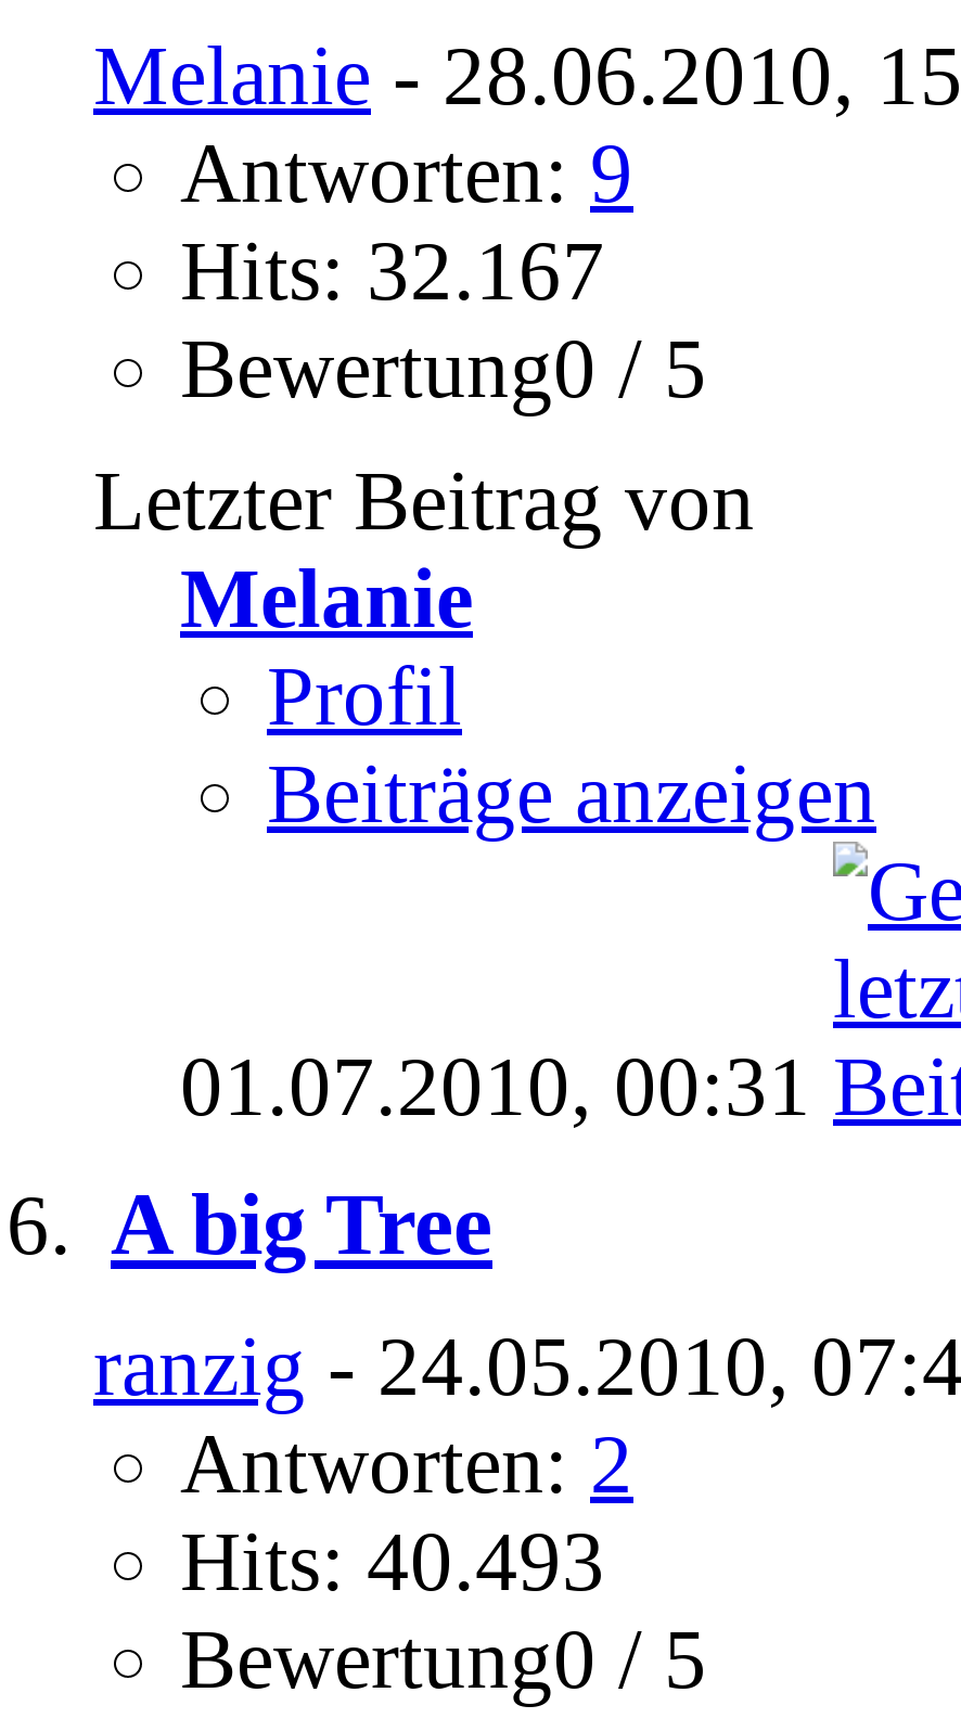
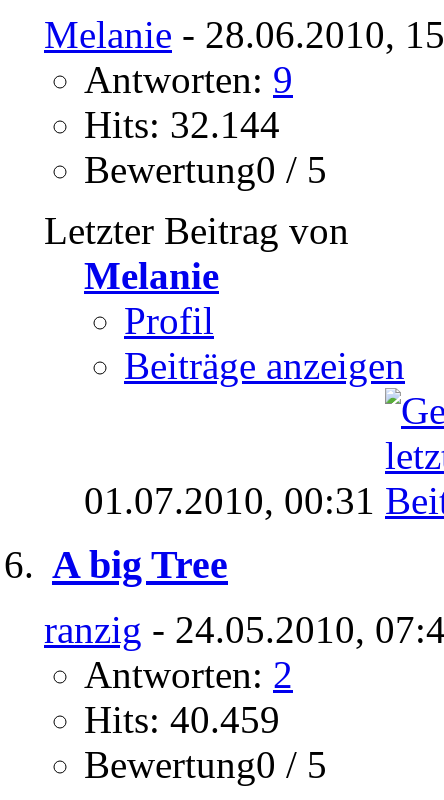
[180,223,605,316] Hits: 32.167 -> [84,103,280,146] Hits: 32.144
[180,1514,605,1608] Hits: 40.493 -> [84,698,280,741] Hits: 40.459

